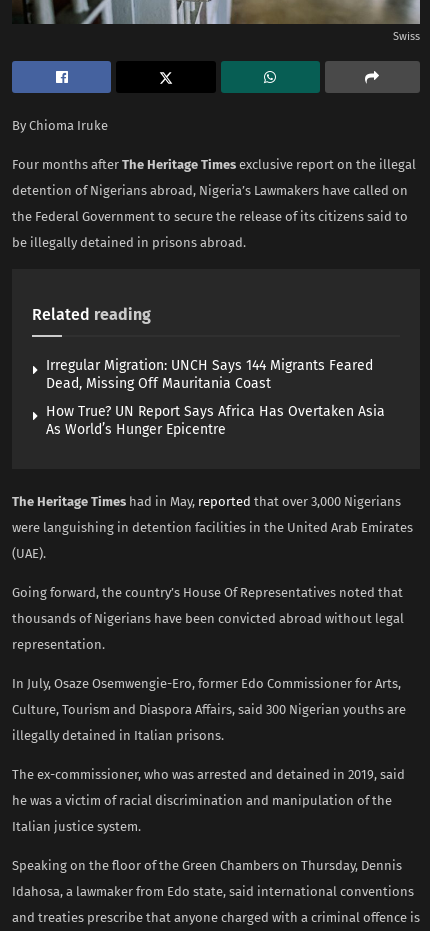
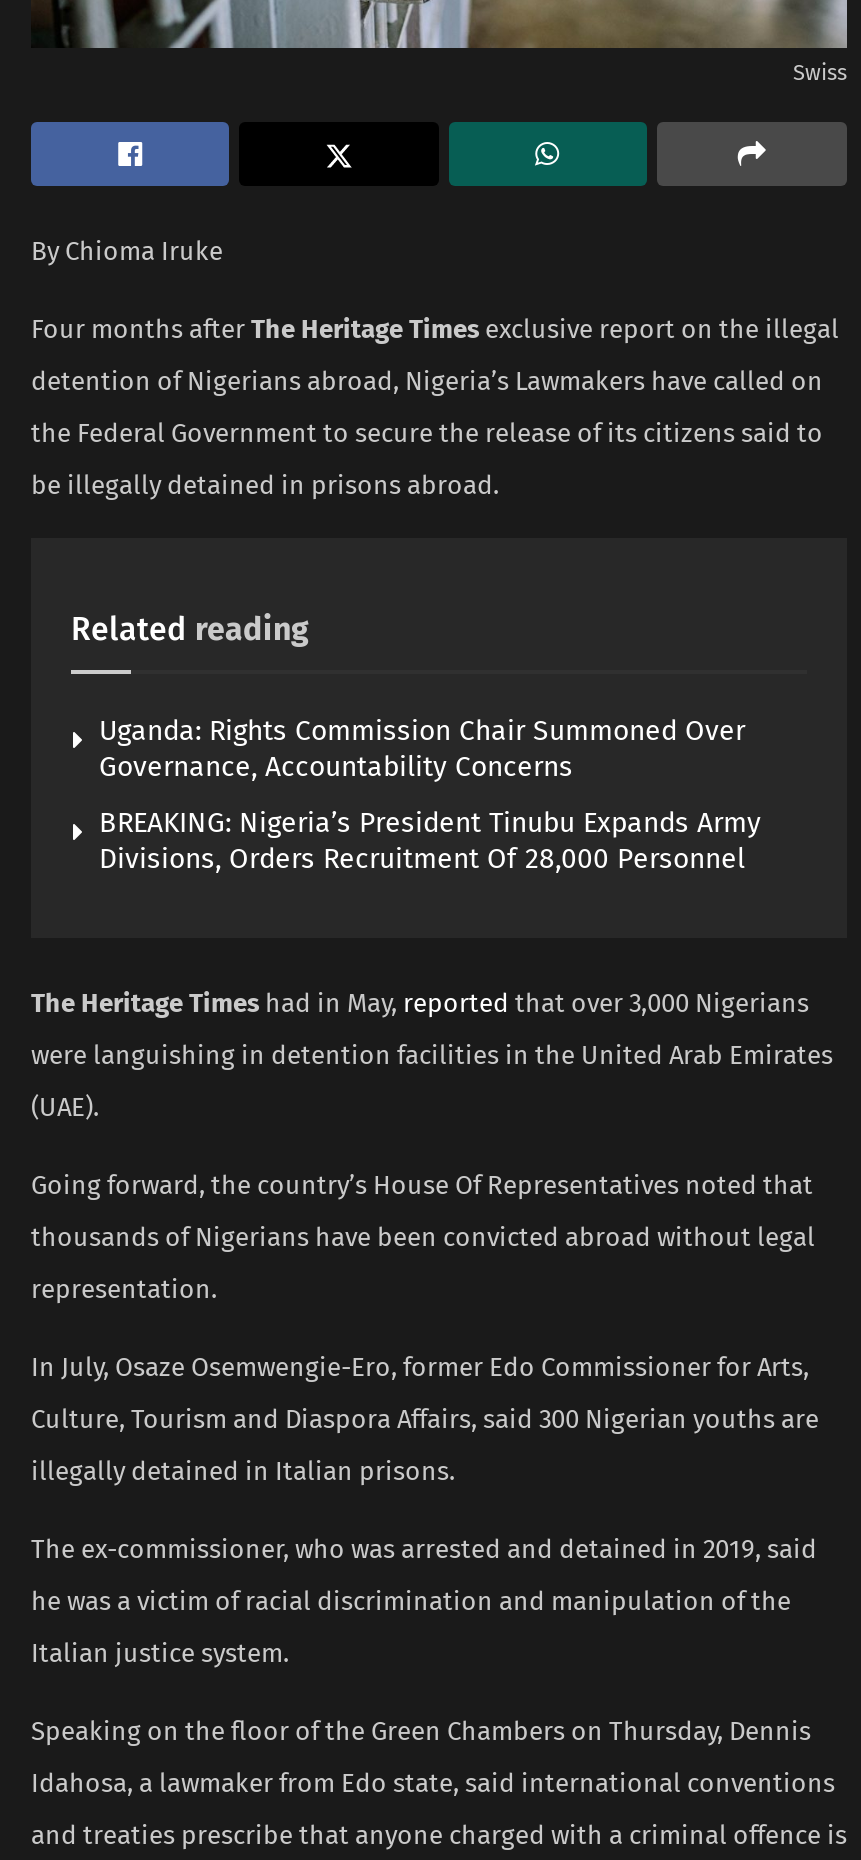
[46,357,373,392] Irregular Migration: UNCH Says 144 Migrants Feared | Dead, Missing Off Mauritania Coast -> [99,714,745,784] Uganda: Rights Commission Chair Summoned Over | Governance, Accountability Concerns
[46,403,385,438] How True? UN Report Says Africa Has Overtaken Asia | As World’s Hunger Epicentre -> [99,806,761,876] BREAKING: Nigeria’s President Tinubu Expands Army | Divisions, Orders Recruitment Of 28,000 Personnel

